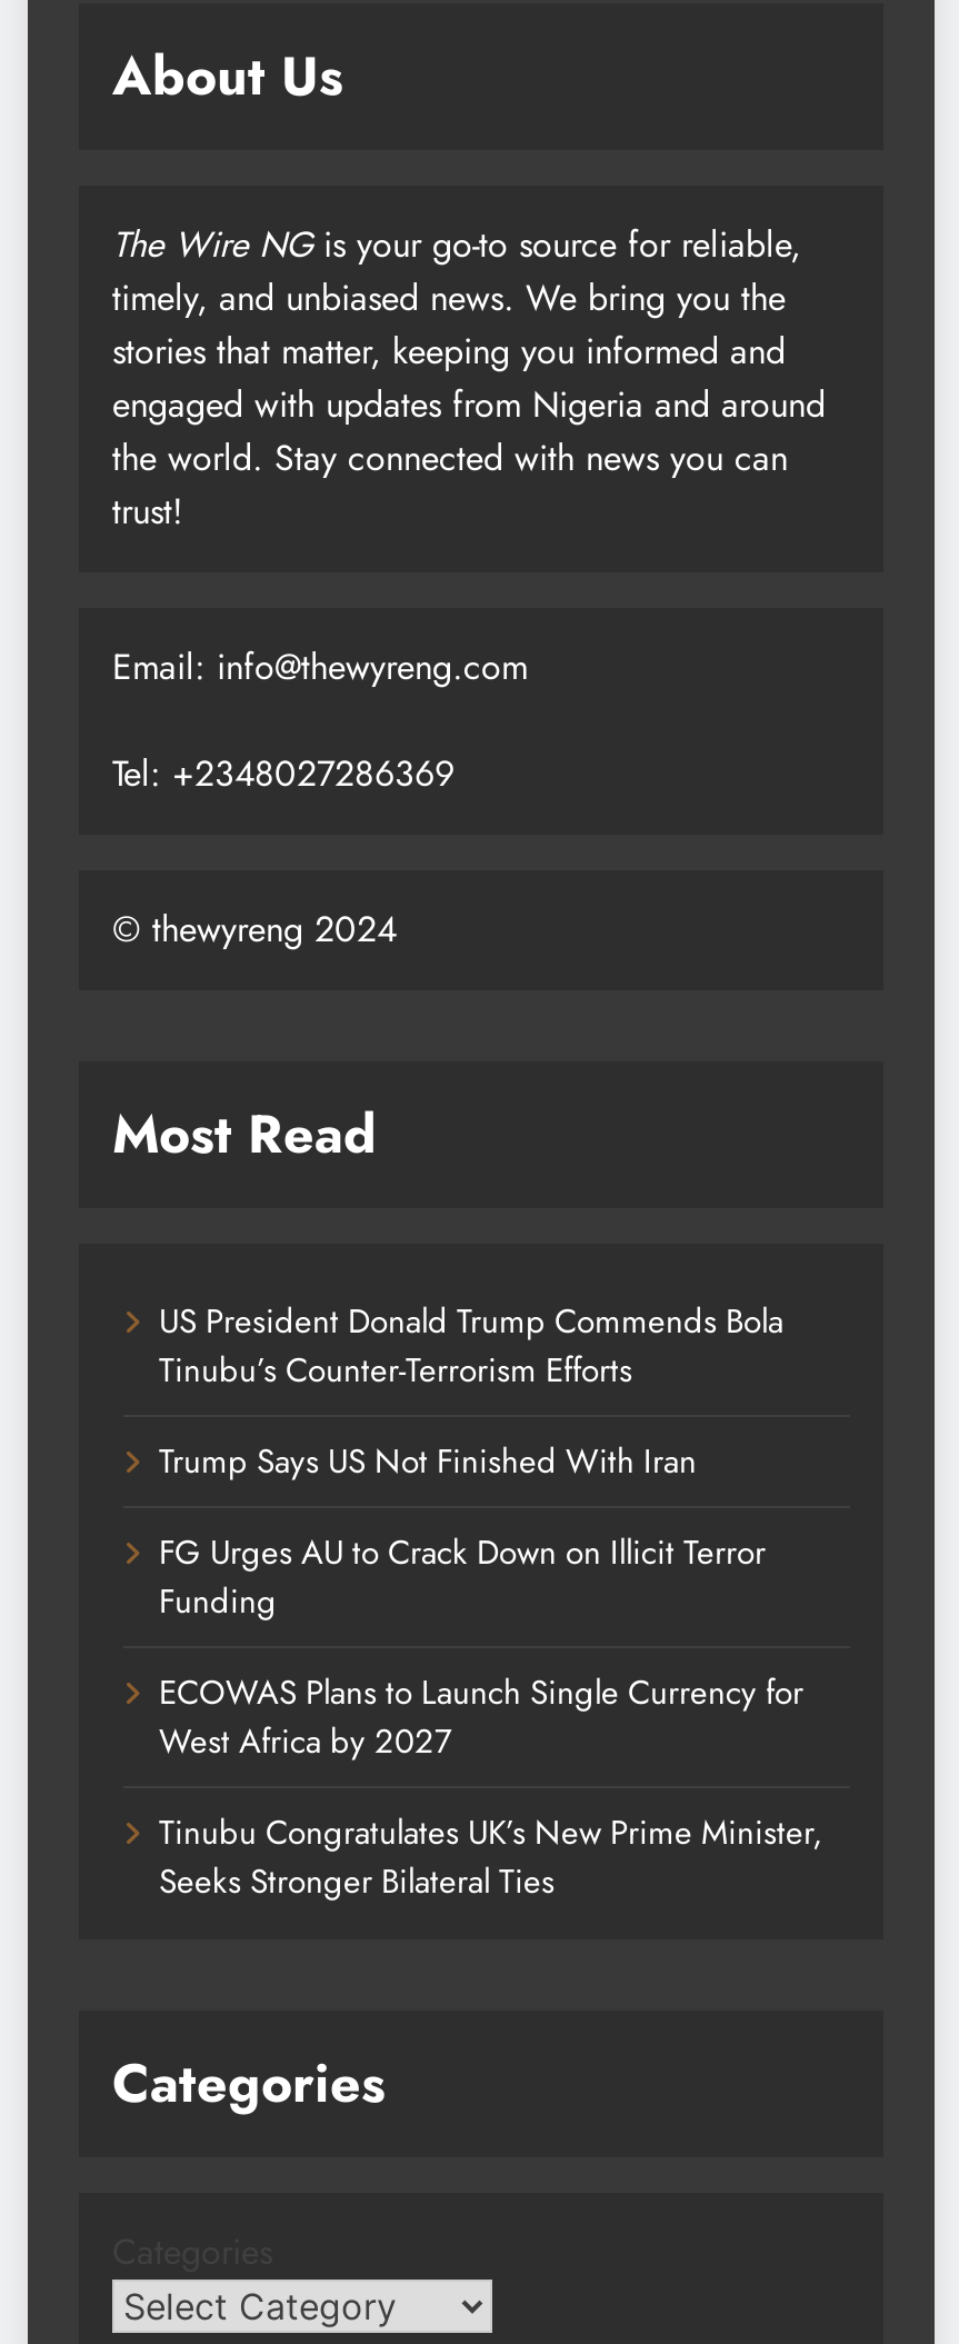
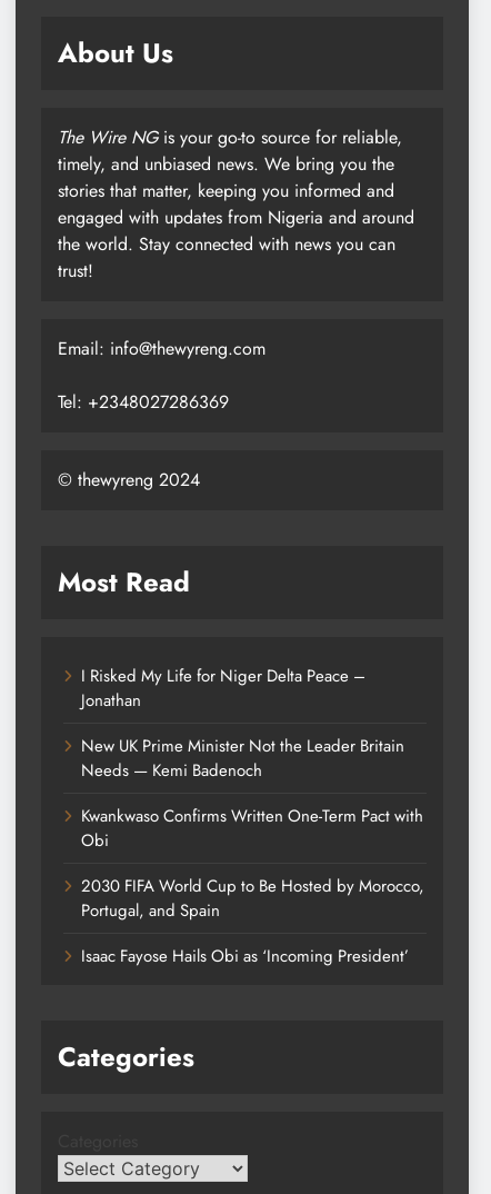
[159,1297,783,1395] US President Donald Trump Commends Bola | Tinubu’s Counter-Terrorism Efforts -> [81,664,365,713] I Risked My Life for Niger Delta Peace – | Jonathan
[159,1438,697,1486] Trump Says US Not Finished With Iran -> [81,734,404,783] New UK Prime Minister Not the Leader Britain | Needs — Kemi Badenoch
[159,1529,766,1626] FG Urges AU to Crack Down on Illicit Terror | Funding -> [81,804,423,853] Kwankwaso Confirms Written One-Term Pact with | Obi
[159,1669,803,1767] ECOWAS Plans to Launch Single Currency for | West Africa by 2027 -> [81,874,424,923] 2030 FIFA World Cup to Be Hosted by Morocco, | Portugal, and Spain
[159,1809,823,1907] Tinubu Congratulates UK’s New Prime Minister, | Seeks Stronger Bilateral Ties -> [81,944,409,969] Isaac Fayose Hails Obi as ‘Incoming President’

